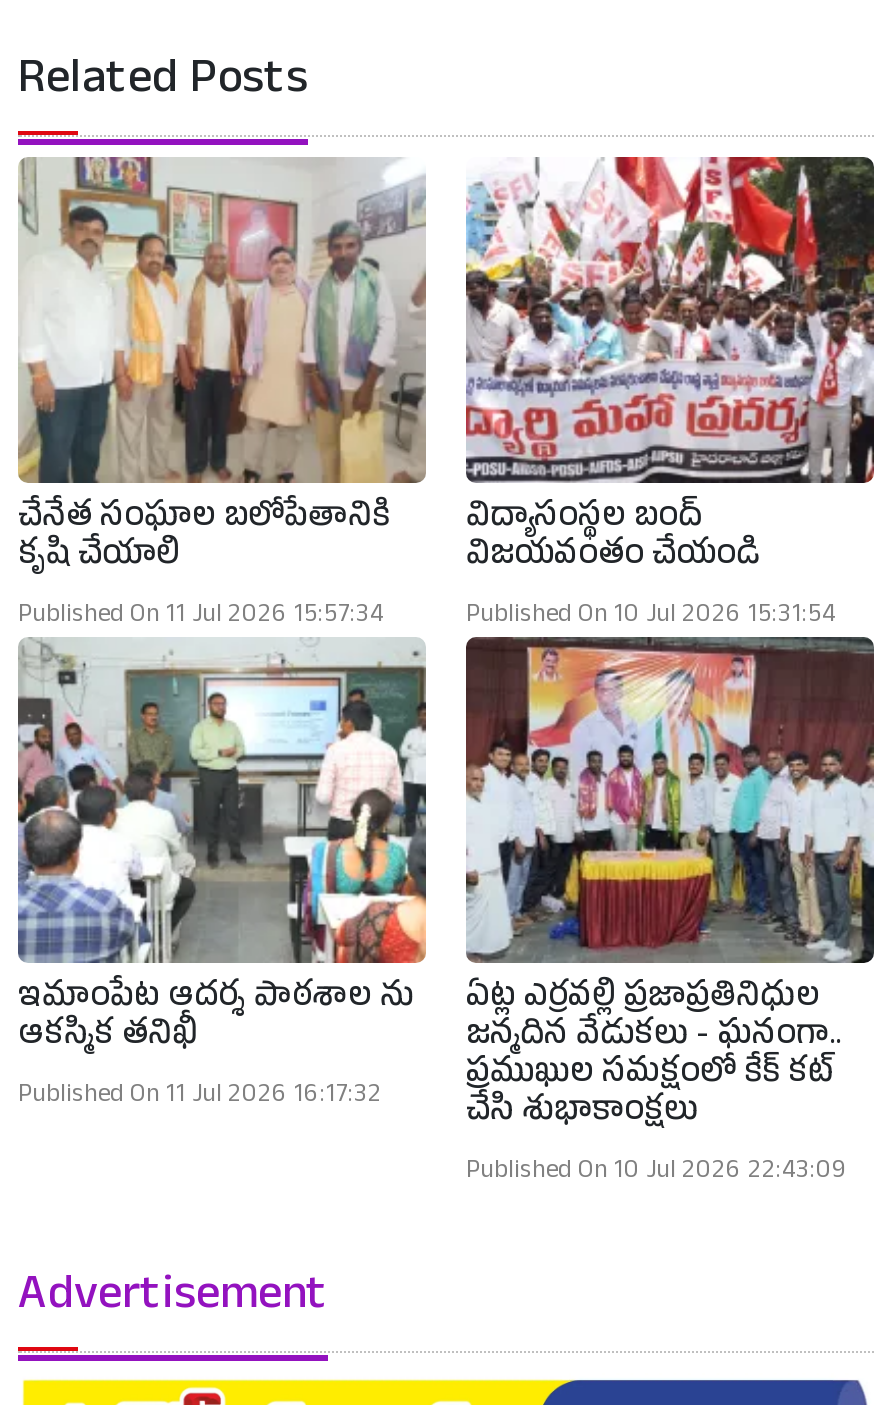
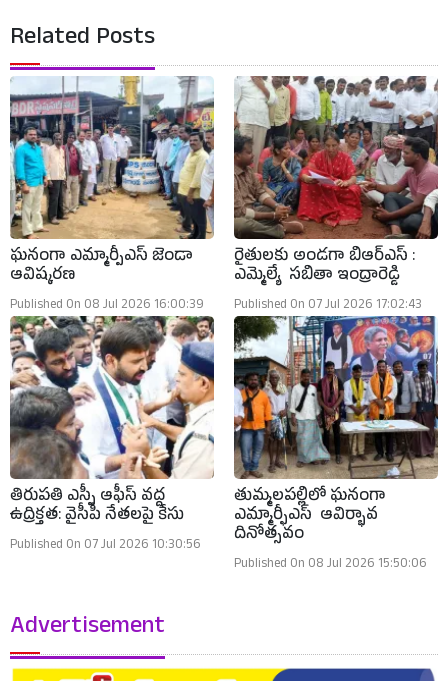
[18,155,426,637] [image] | చేనేత సంఘాల బలోపేతానికి | కృషి చేయాలి | Published On 11 Jul 2026 15:57:34 -> [9,76,214,316] [image] | ఘనంగా ఎమ్మార్పీఎస్ జెండా | ఆవిష్కరణ | Published On 08 Jul 2026 16:00:39
[466,155,876,637] [image] | విద్యాసంస్థల బంద్ | విజయవంతం చేయండి | Published On 10 Jul 2026 15:31:54 -> [233,75,439,316] [image] | రైతులకు అండగా బిఆర్ఎస్ : | ఎమ్మెల్యే సబితా ఇంద్రారెడ్డి | Published On 07 Jul 2026 17:02:43
[464,639,876,1193] [image] | ఏట్ల ఎర్రవల్లి ప్రజాప్రతినిధుల | జన్మదిన వేడుకలు - ఘనంగా.. | ప్రముఖుల సమక్షంలో కేక్ కట్ | చేసి శుభాకాంక్షలు | Published On 10 Jul 2026 22:43:09 -> [233,320,439,575] [image] | తుమ్మలపల్లిలో ఘనంగా | ఎమ్మార్ఫీఎస్ ఆవిర్భావ | దినోత్సవం | Published On 08 Jul 2026 15:50:06
[16,691,428,1117] [image] | ఇమాంపేట ఆదర్శ పాఠశాల ను | ఆకస్మిక తనిఖీ | Published On 11 Jul 2026 16:17:32 -> [10,324,215,556] [image] | తిరుపతి ఎస్పీ ఆఫీస్ వద్ద | ఉద్రిక్తత: వైసీపీ నేతలపై కేసు | Published On 07 Jul 2026 10:30:56

